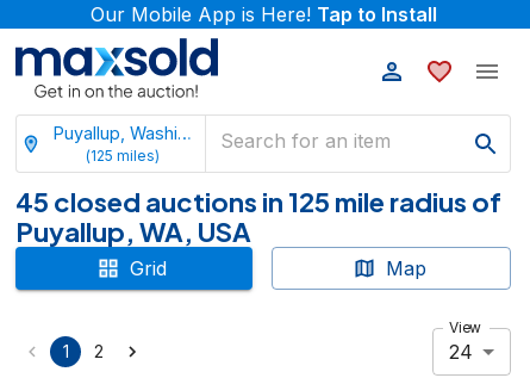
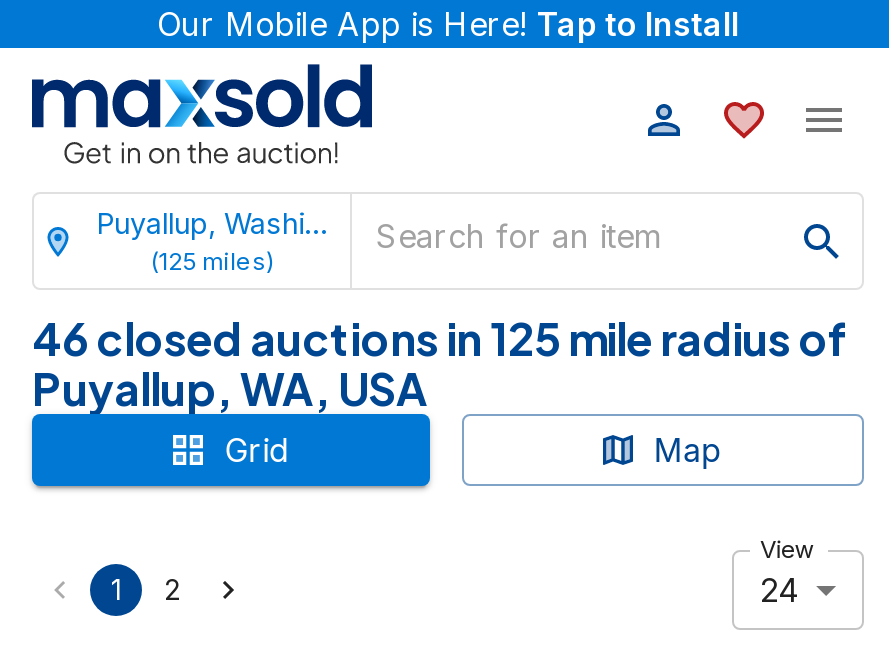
[15,185,501,218] 45 closed auctions in 125 mile radius of -> [32,310,848,366] 46 closed auctions in 125 mile radius of

